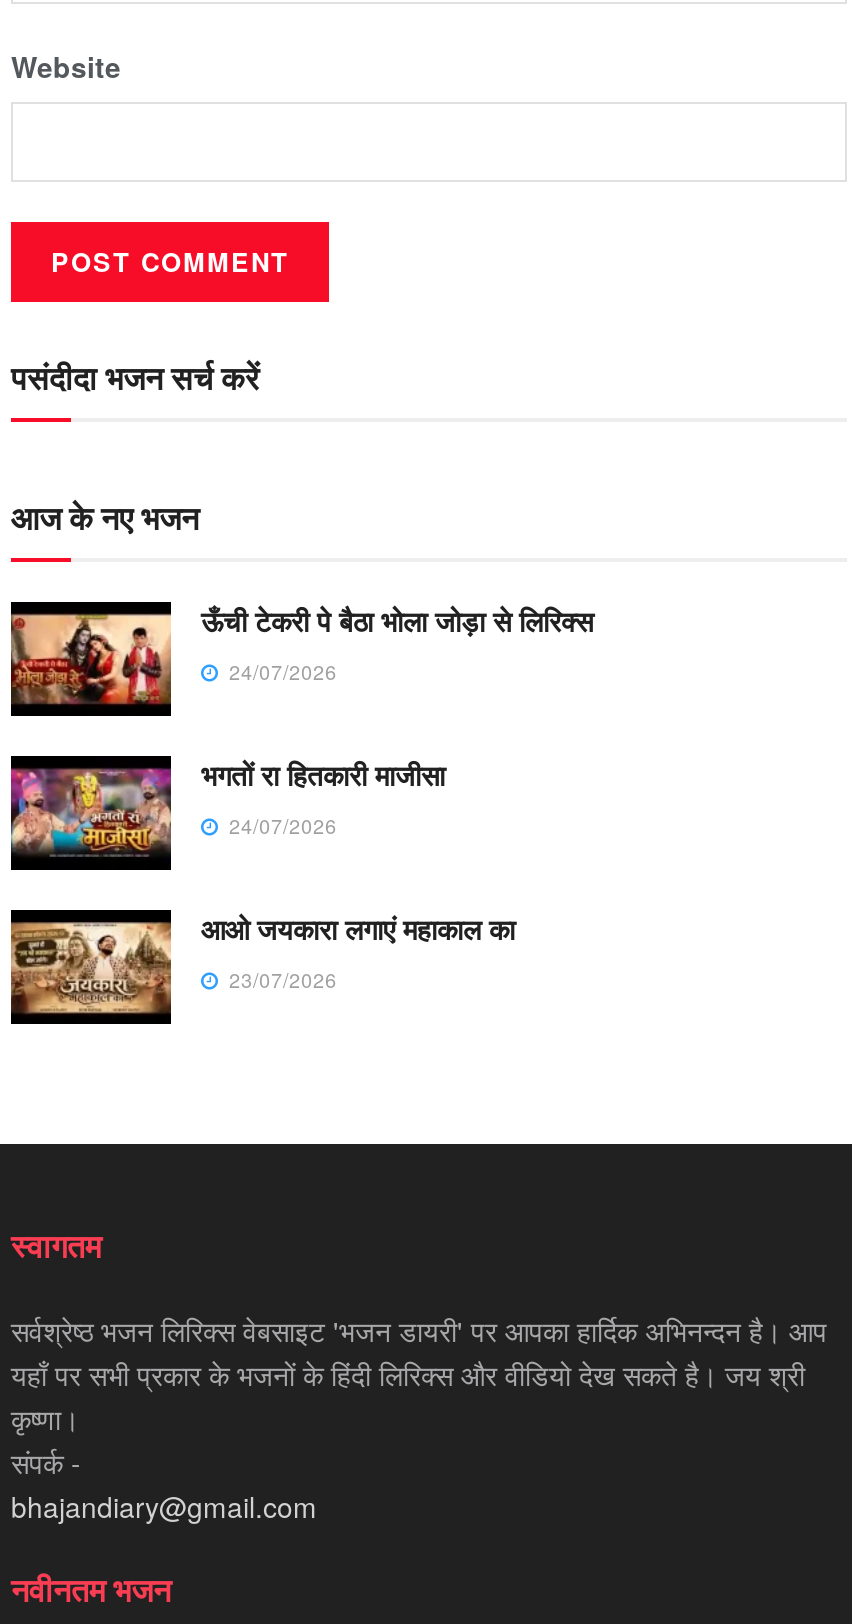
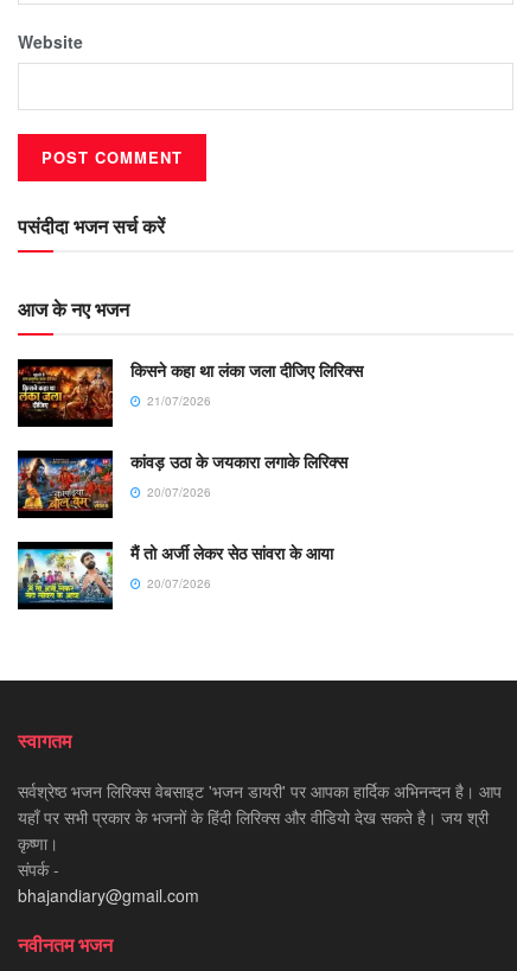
[9,600,593,706] [image] | ऊँची टेकरी पे बैठा भोला जोड़ा से लिरिक्स | 24/07/2026 -> [17,358,363,420] [image] | किसने कहा था लंका जला दीजिए लिरिक्स | 21/07/2026
[9,754,445,856] [image] | भगतों रा हितकारी माजीसा | 24/07/2026 -> [17,449,347,511] [image] | कांवड़ उठा के जयकारा लगाके लिरिक्स | 20/07/2026
[9,909,515,1016] [image] | आओ जयकारा लगाएं महाकाल का | 23/07/2026 -> [17,541,333,603] [image] | मैं तो अर्जी लेकर सेठ सांवरा के आया | 20/07/2026

